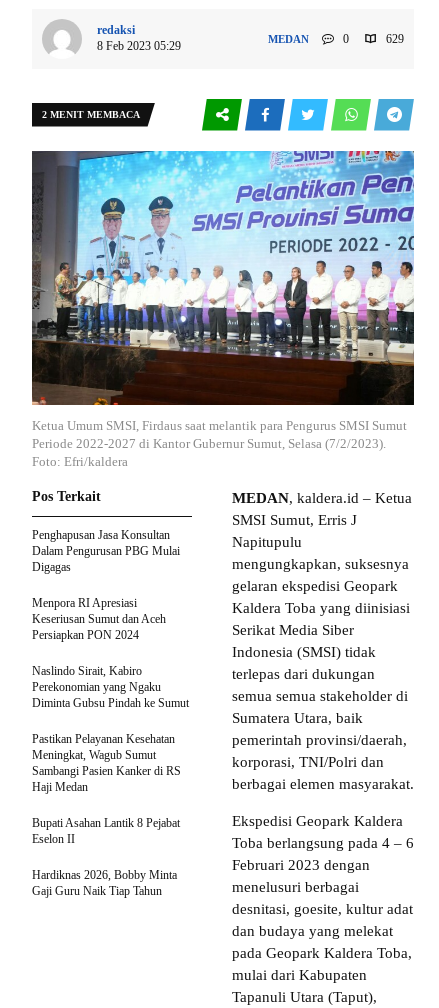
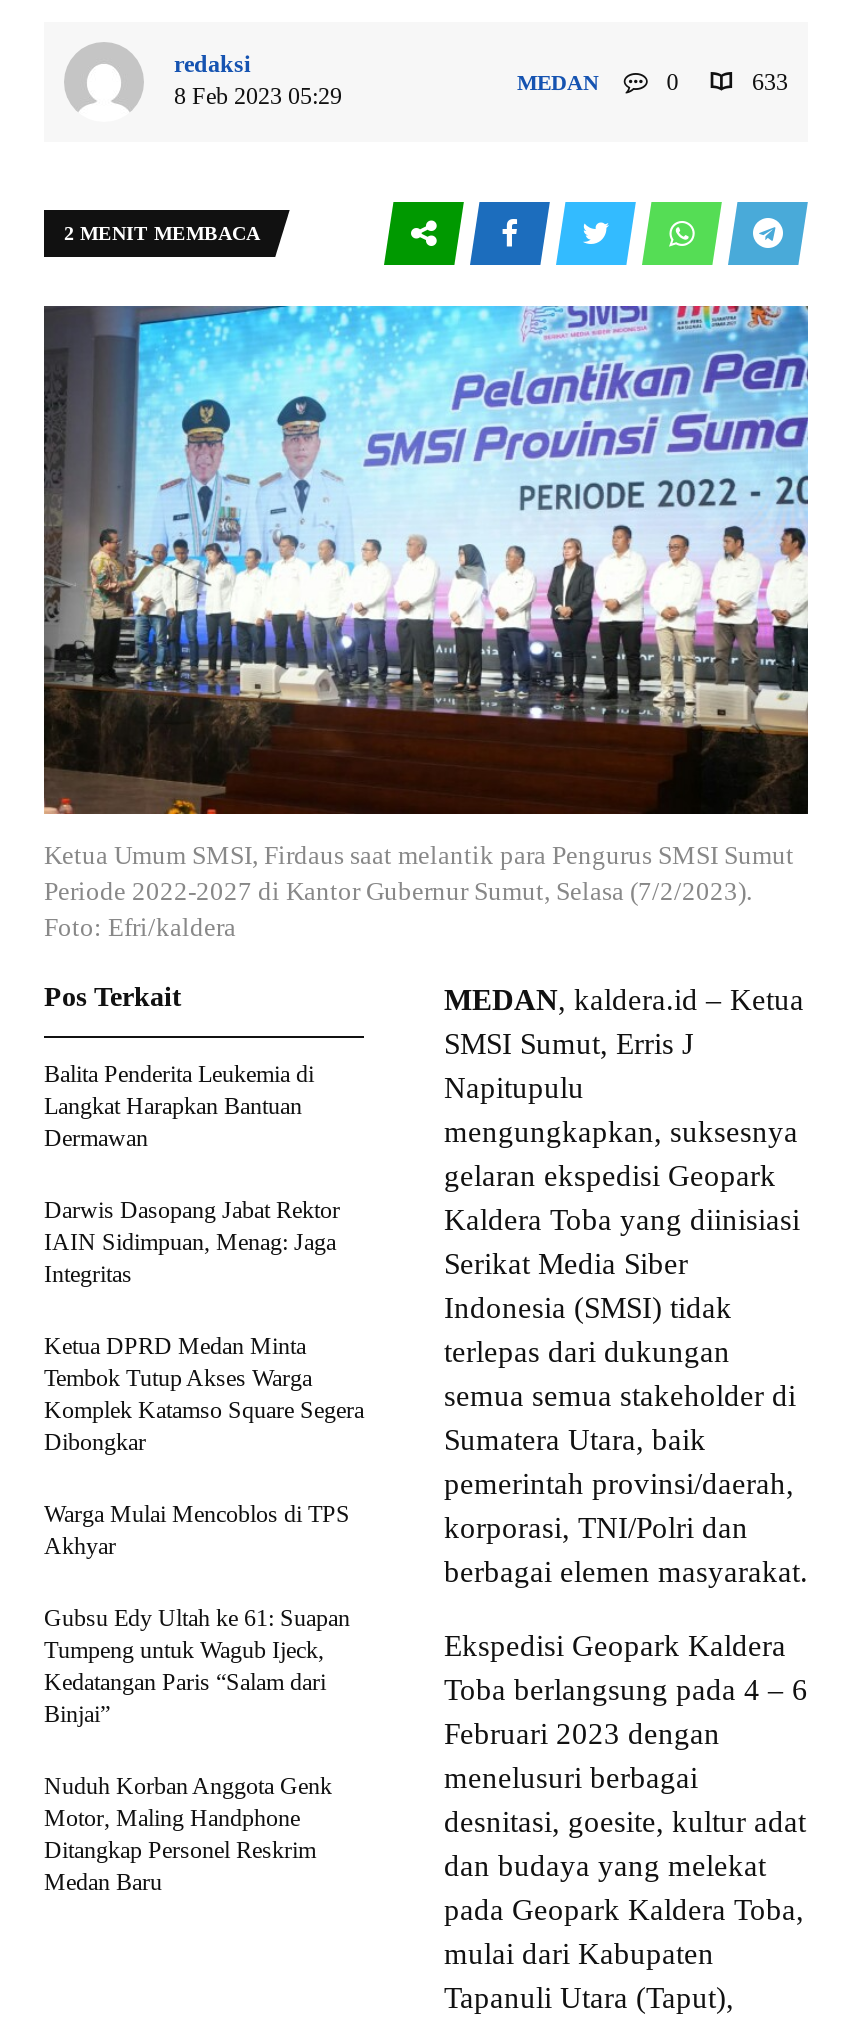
[383,31,404,45] 629 -> [746,67,788,95] 633
[32,528,180,574] Penghapusan Jasa Konsultan | Dalam Pengurusan PBG Mulai | Digagas -> [44,1060,314,1152] Balita Penderita Leukemia di | Langkat Harapkan Bantuan | Dermawan
[32,596,166,642] Menpora RI Apresiasi | Keseriusan Sumut dan Aceh | Persiapkan PON 2024 -> [44,1196,340,1288] Darwis Dasopang Jabat Rektor | IAIN Sidimpuan, Menag: Jaga | Integritas
[32,664,189,710] Naslindo Sirait, Kabiro | Perekonomian yang Ngaku | Diminta Gubsu Pindah ke Sumut -> [44,1332,364,1456] Ketua DPRD Medan Minta | Tembok Tutup Akses Warga | Komplek Katamso Square Segera | Dibongkar
[32,732,181,794] Pastikan Pelayanan Kesehatan | Meningkat, Wagub Sumut | Sambangi Pasien Kanker di RS | Haji Medan -> [44,1500,350,1560] Warga Mulai Mencoblos di TPS | Akhyar
[32,816,180,846] Bupati Asahan Lantik 8 Pejabat | Eselon II -> [44,1604,350,1728] Gubsu Edy Ultah ke 61: Suapan | Tumpeng untuk Wagub Ijeck, | Kedatangan Paris “Salam dari | Binjai”
[32,868,177,898] Hardiknas 2026, Bobby Minta | Gaji Guru Naik Tiap Tahun -> [44,1772,332,1896] Nuduh Korban Anggota Genk | Motor, Maling Handphone | Ditangkap Personel Reskrim | Medan Baru

